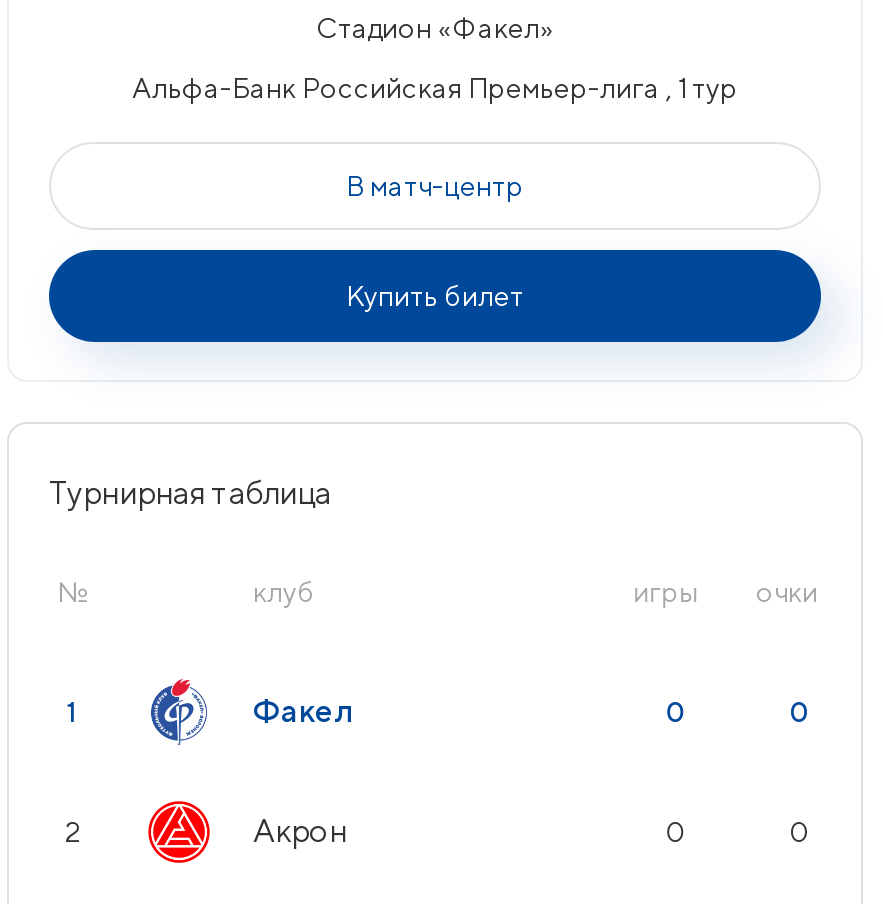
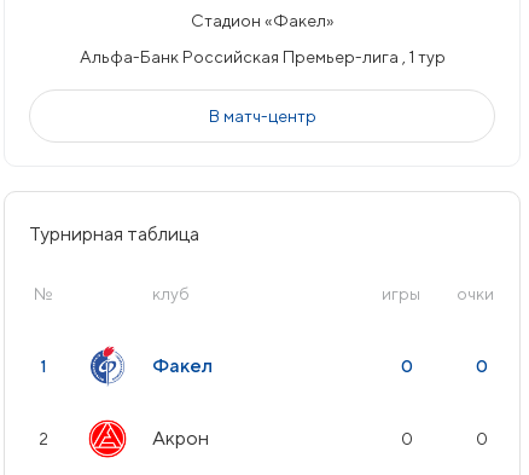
[346,280,524,312] Купить билет -> none

